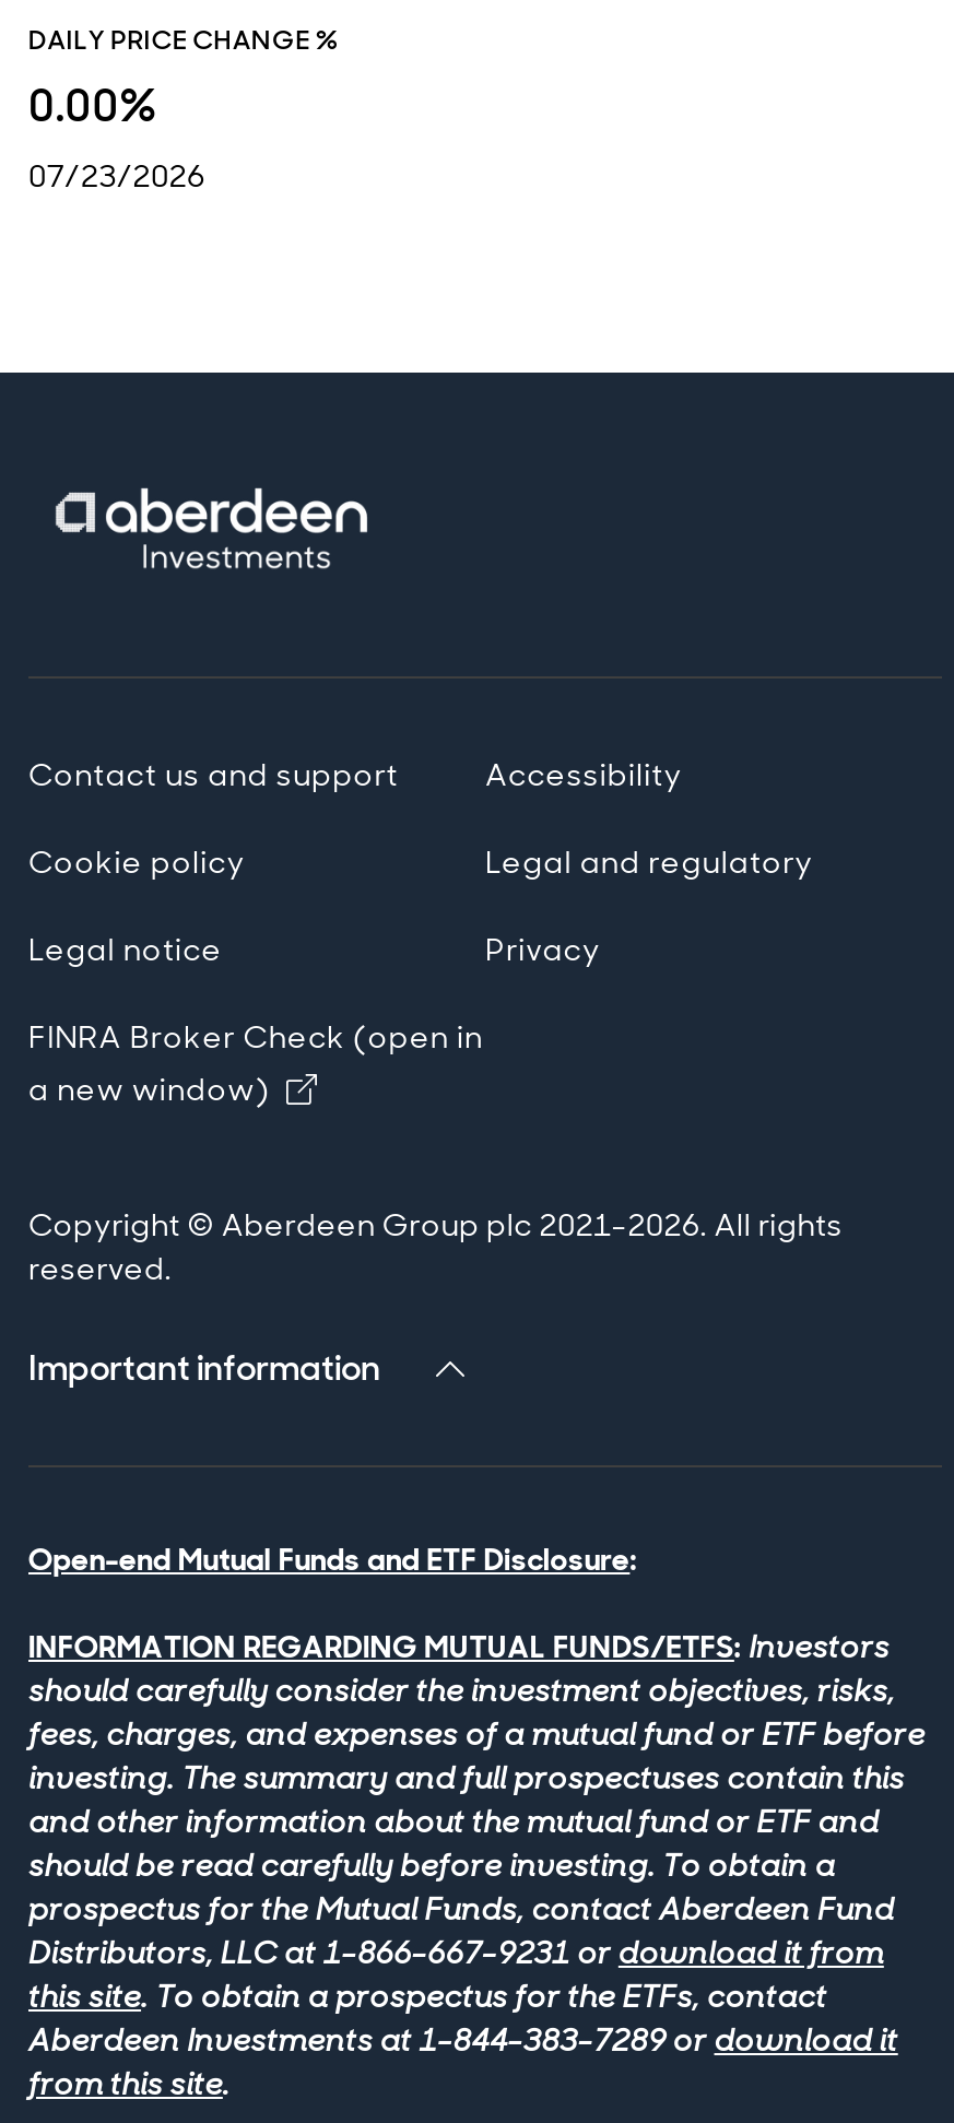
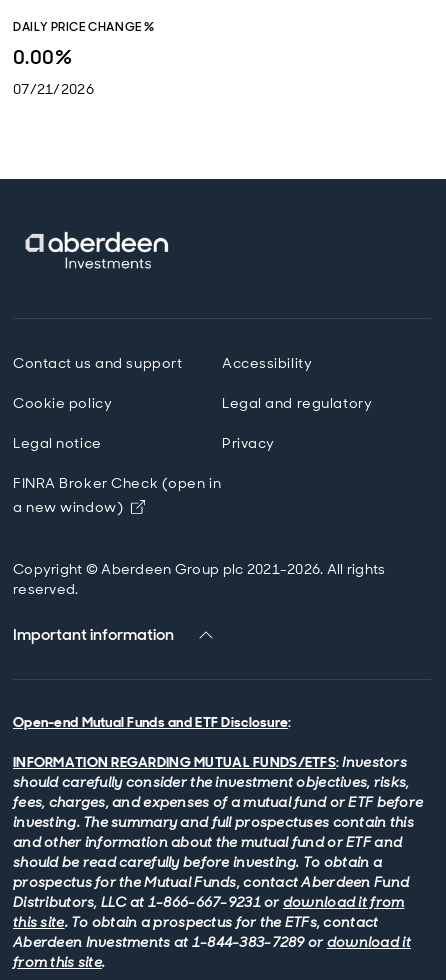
[28,156,205,196] 07/23/2026 -> [13,80,94,98] 07/21/2026

